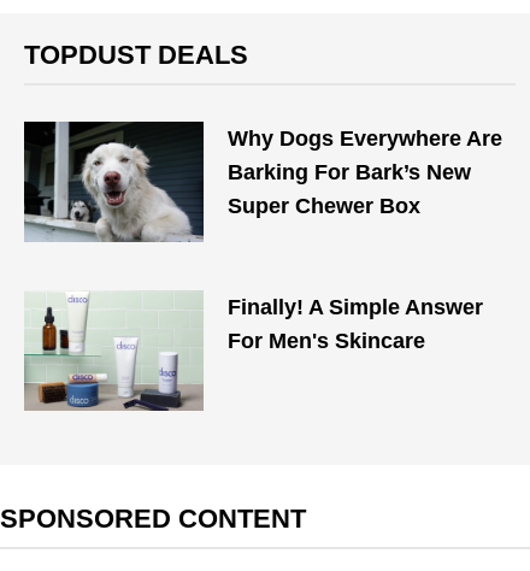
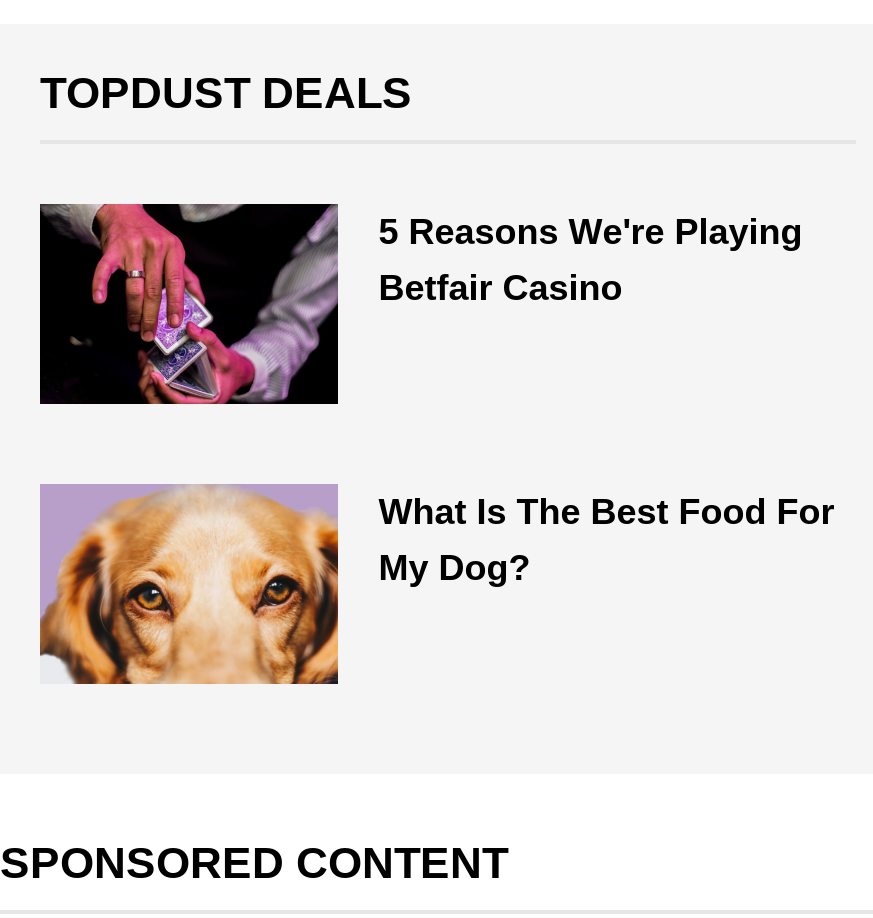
[24,120,503,243] [image] | Why Dogs Everywhere Are | Barking For Bark’s New | Super Chewer Box -> [38,202,802,406] [image] | 5 Reasons We're Playing | Betfair Casino
[24,292,483,412] [image] | Finally! A Simple Answer | For Men's Skincare -> [38,484,834,686] [image] | What Is The Best Food For | My Dog?

